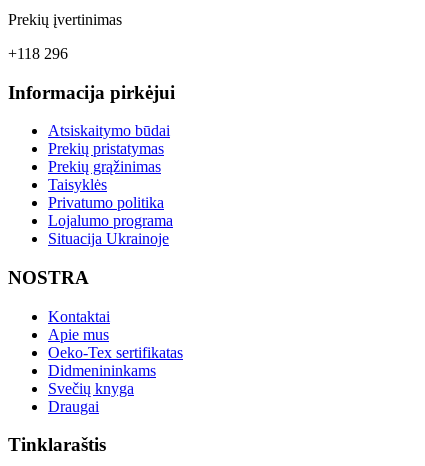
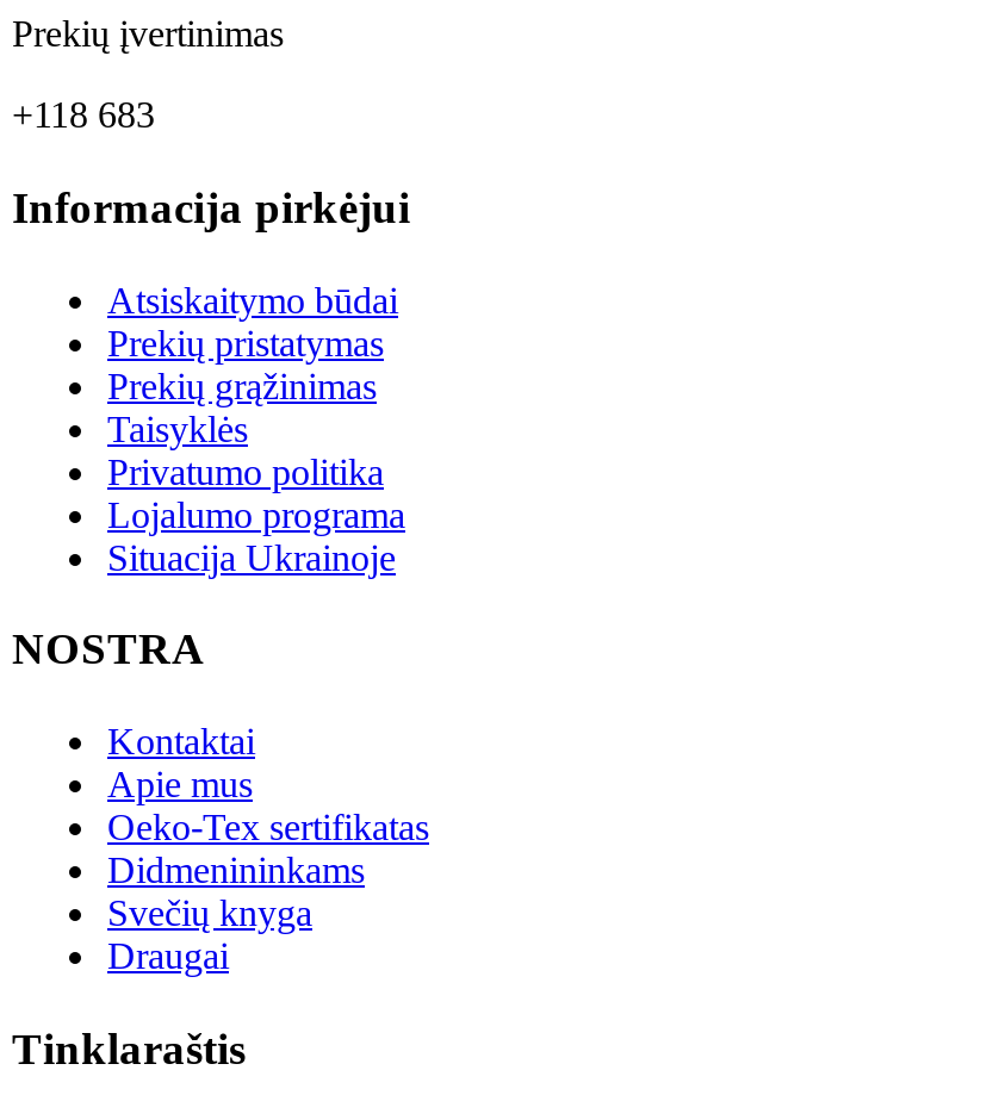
[8,45,68,62] +118 296 -> [12,95,155,136] +118 683

